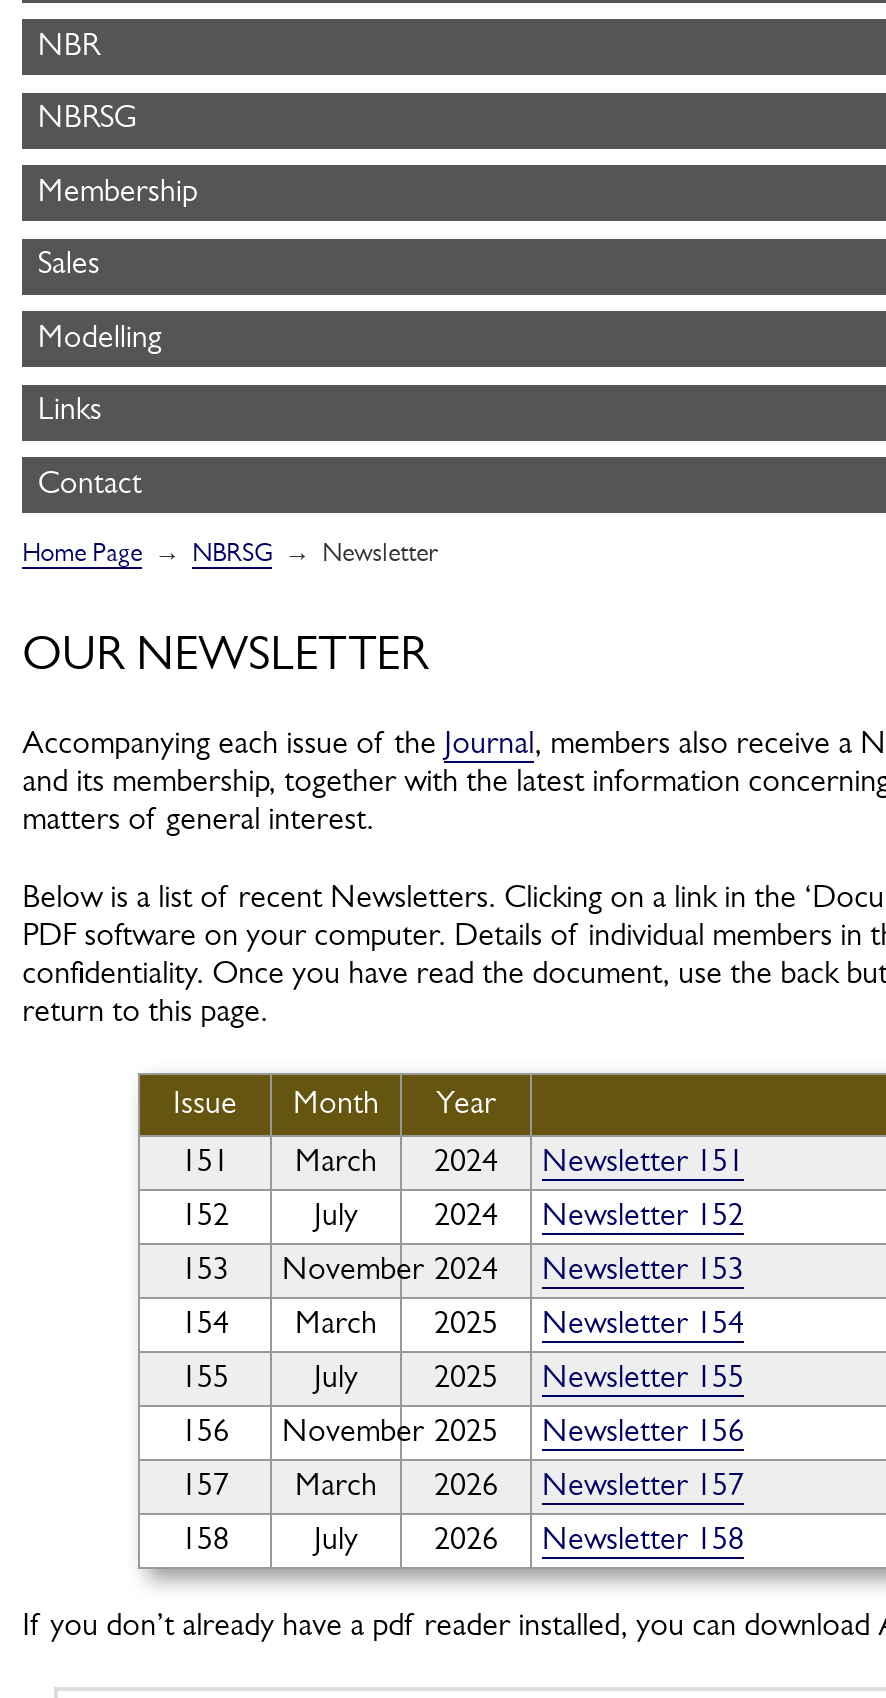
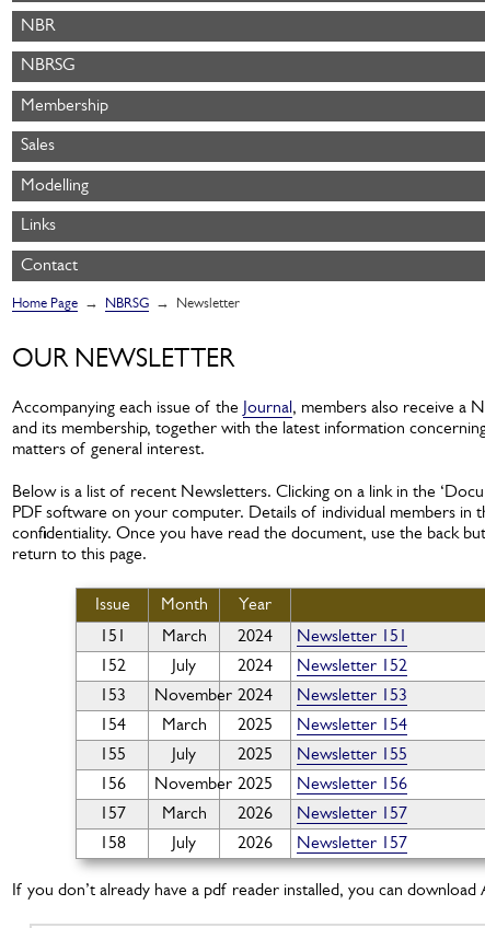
[434,1525,744,1557] 2026 Newsletter 158 -> [238,835,407,852] 2026 Newsletter 157

